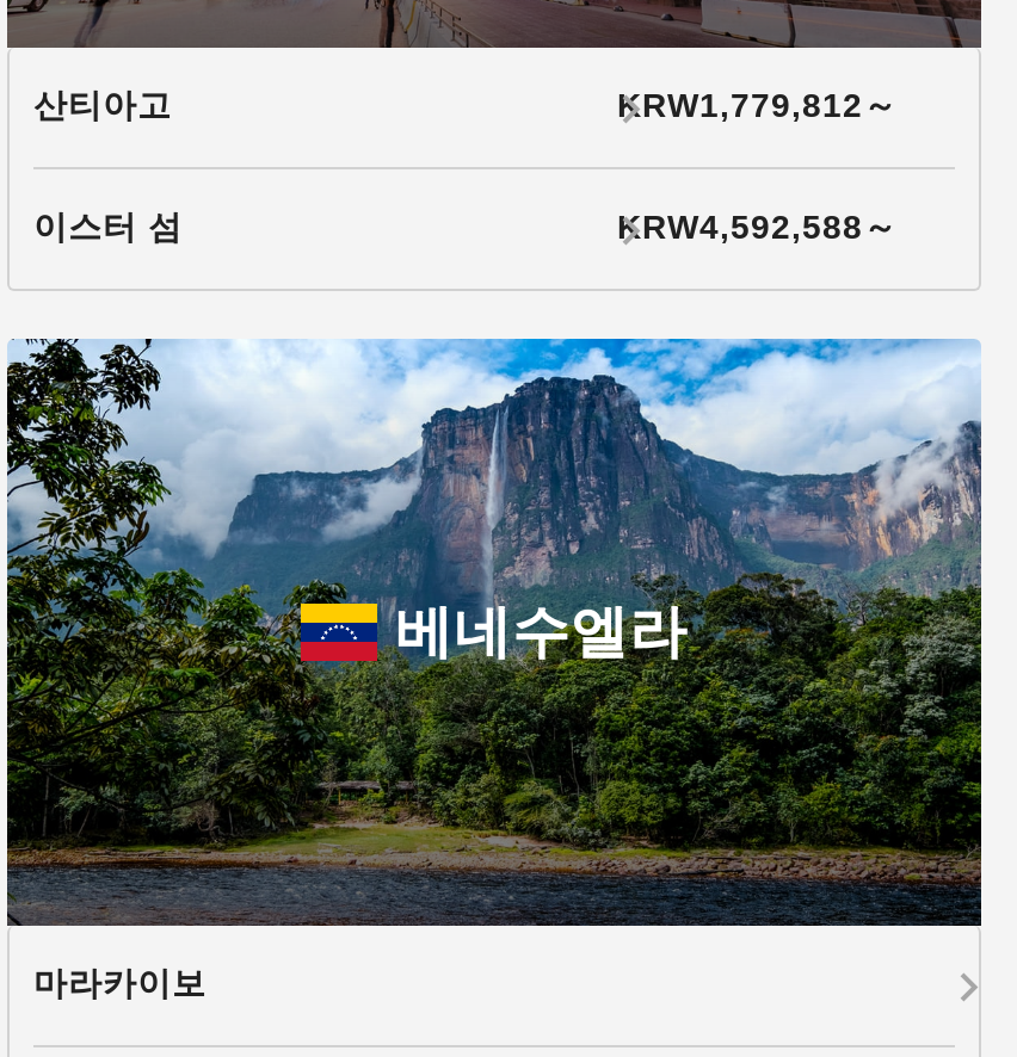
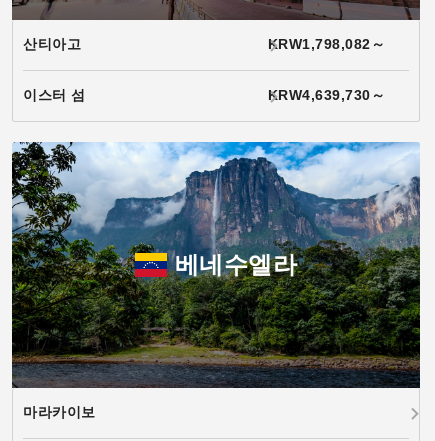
[617,86,898,124] KRW1,779,812～ -> [267,36,385,52] KRW1,798,082～
[617,208,898,246] KRW4,592,588～ -> [267,87,385,103] KRW4,639,730～

